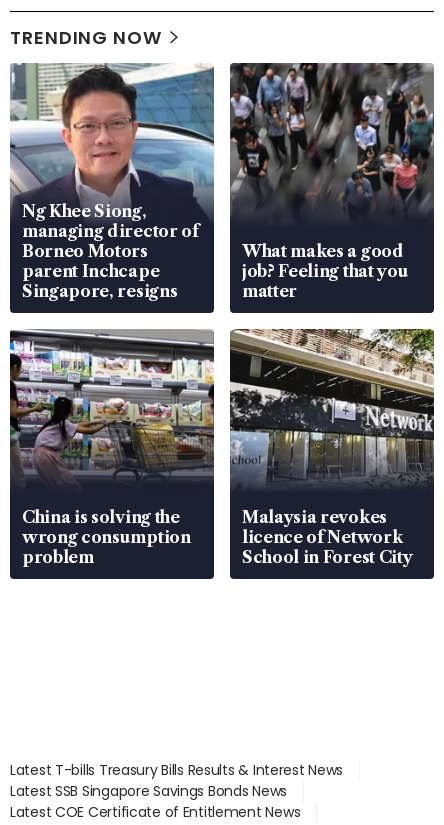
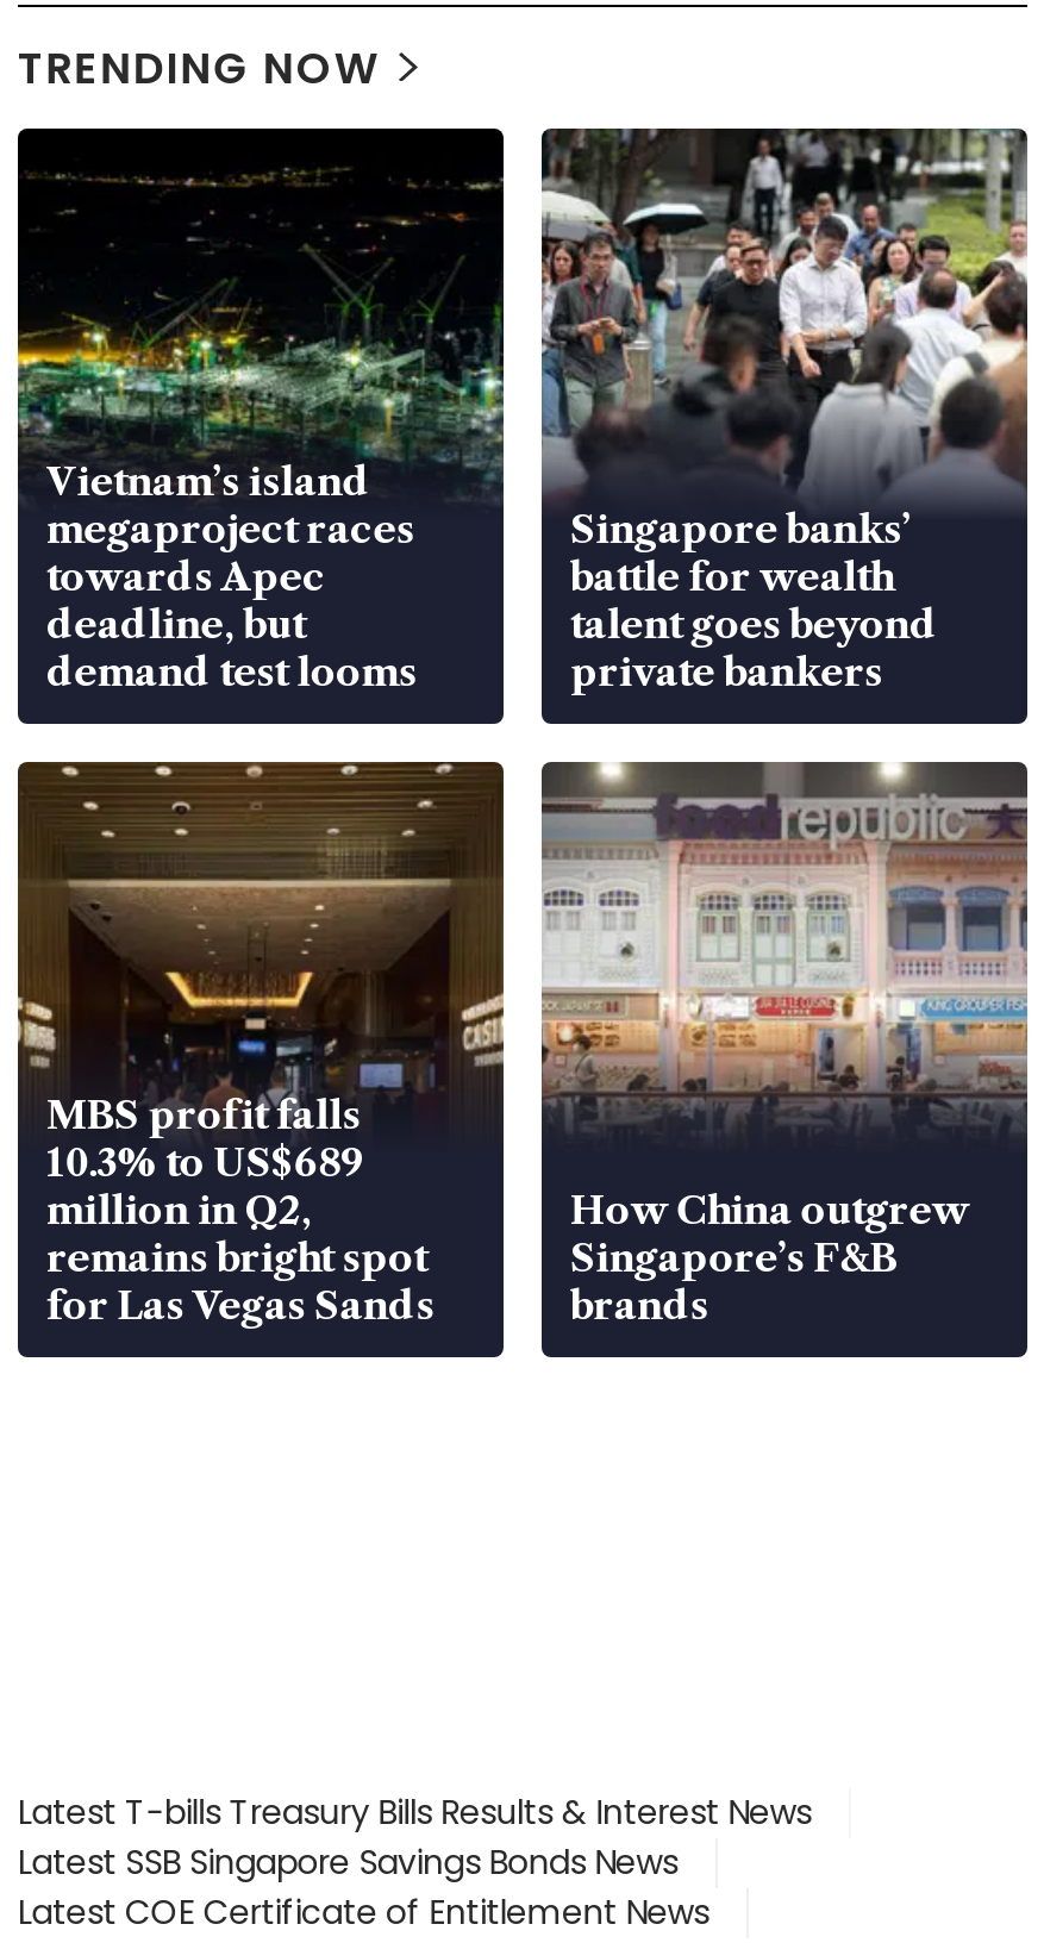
[9,62,215,301] [image] | Ng Khee Siong, | managing director of | Borneo Motors | parent Inchcape | Singapore, resigns -> [15,126,506,696] [image] | Vietnam’s island | megaproject races | towards Apec | deadline, but | demand test looms
[229,63,435,301] [image] | What makes a good | job? Feeling that you | matter -> [542,129,1030,696] [image] | Singapore banks’ | battle for wealth | talent goes beyond | private bankers
[9,328,215,567] [image] | China is solving the | wrong consumption | problem -> [15,760,506,1329] [image] | MBS profit falls | 10.3% to US$689 | million in Q2, | remains bright spot | for Las Vegas Sands
[229,328,435,567] [image] | Malaysia revokes | licence of Network | School in Forest City -> [539,760,1030,1329] [image] | How China outgrew | Singapore’s F&B | brands

